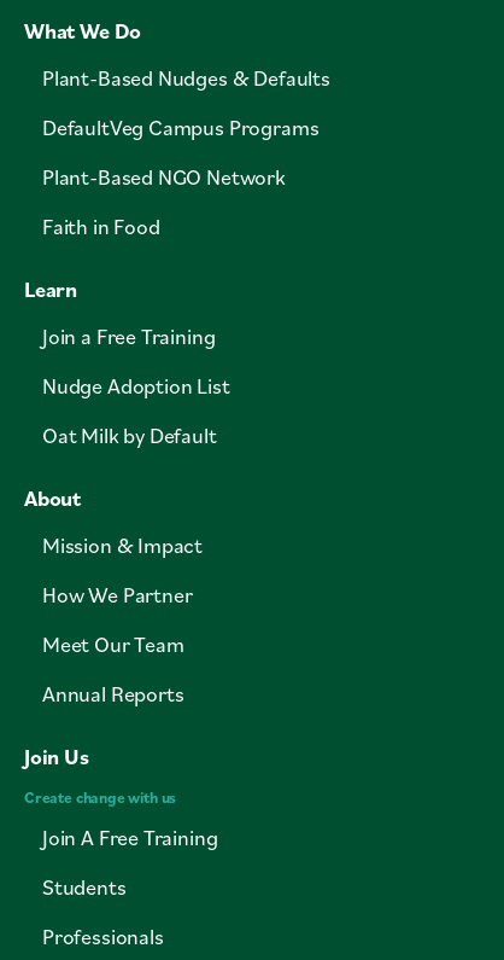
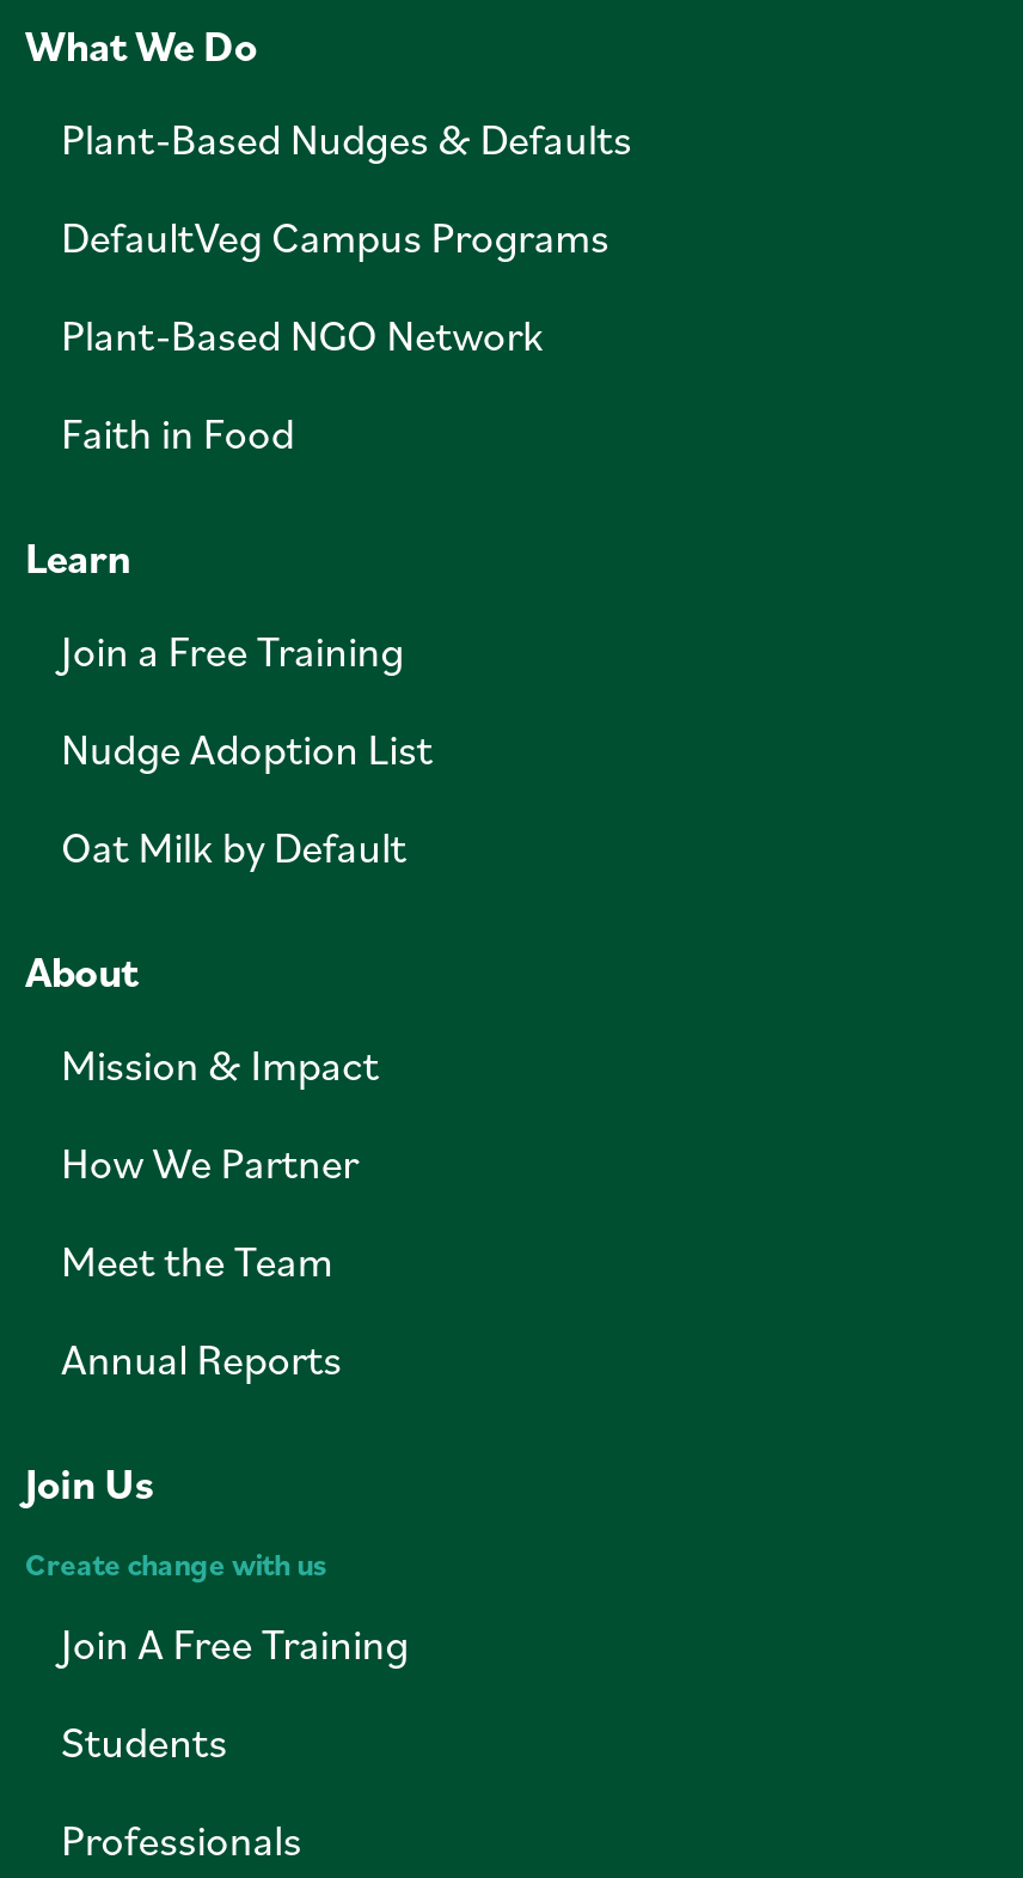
[42,630,184,657] Meet Our Team -> [61,1233,333,1285] Meet the Team

